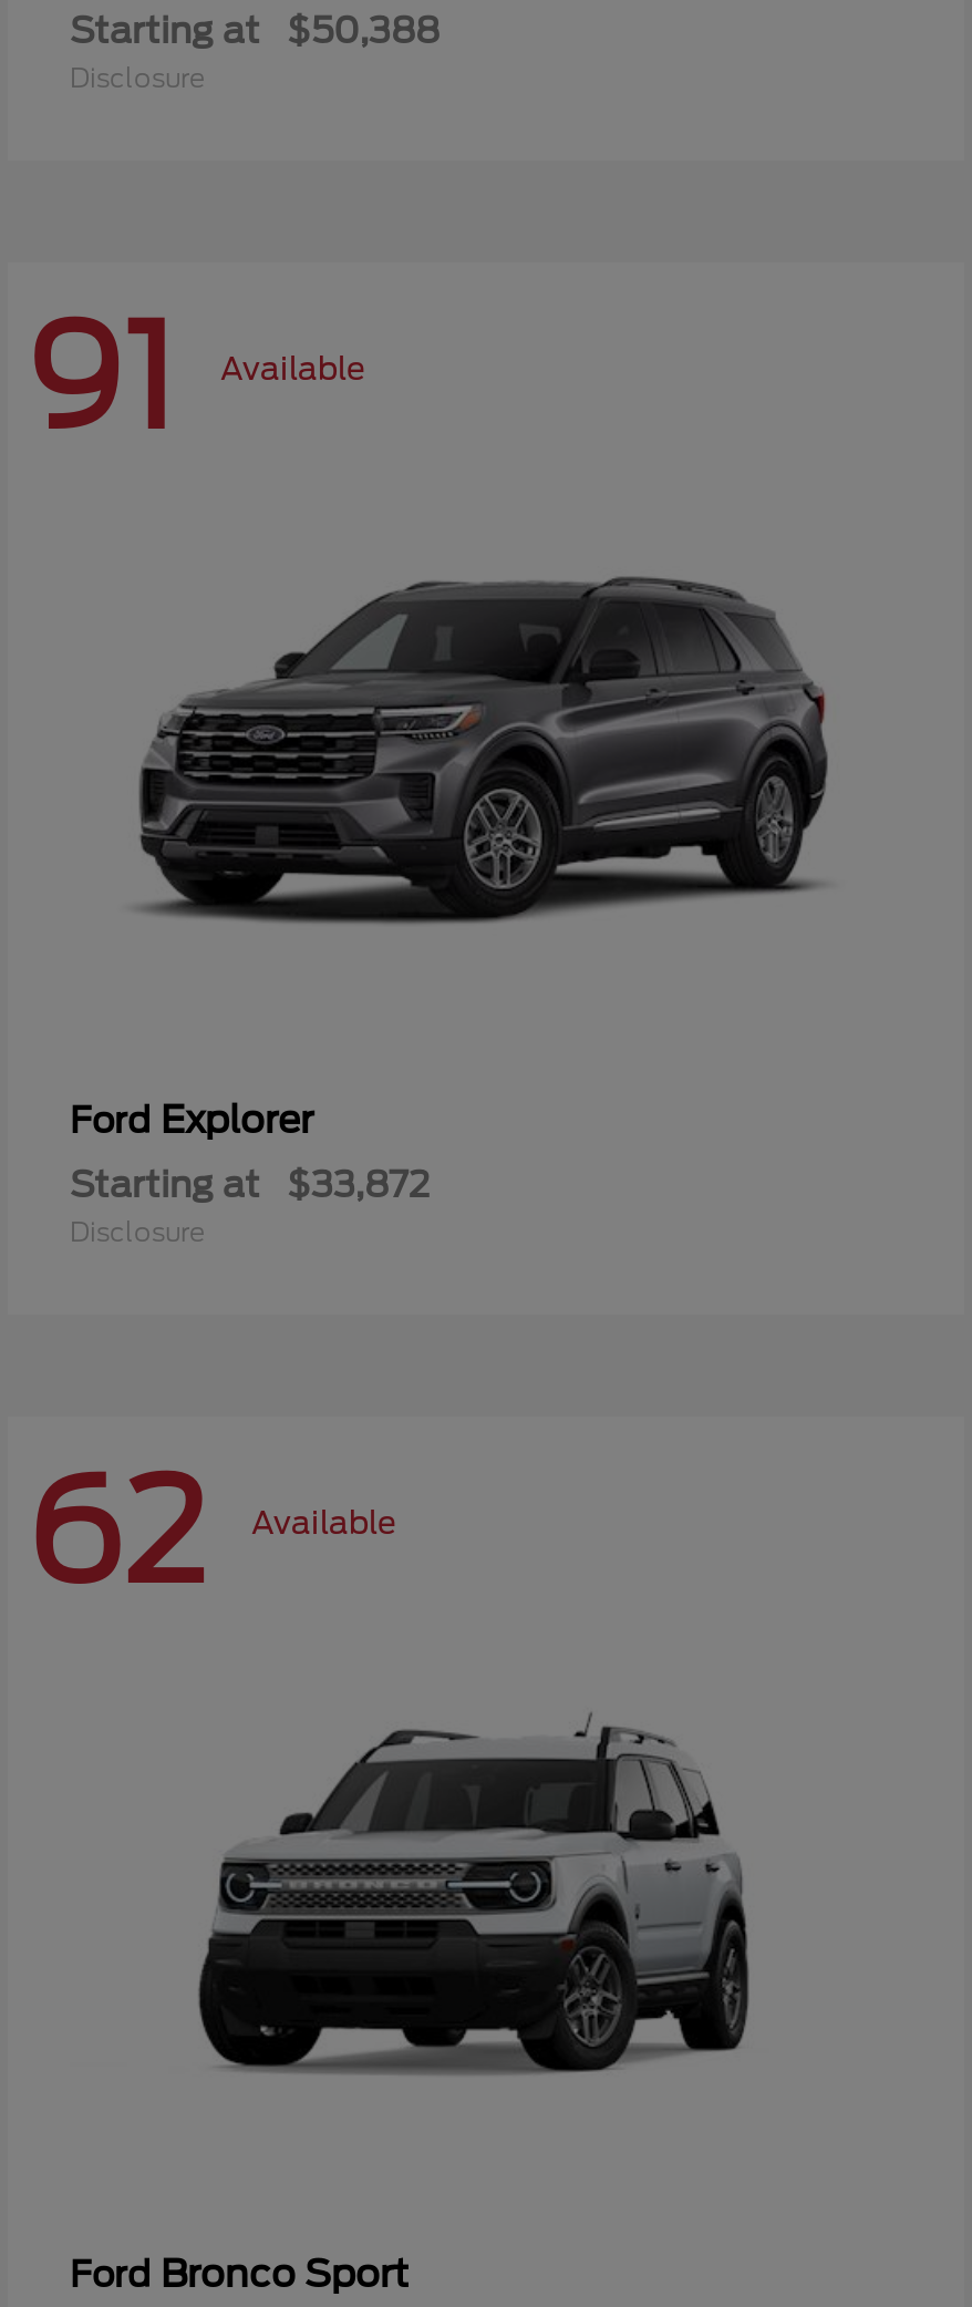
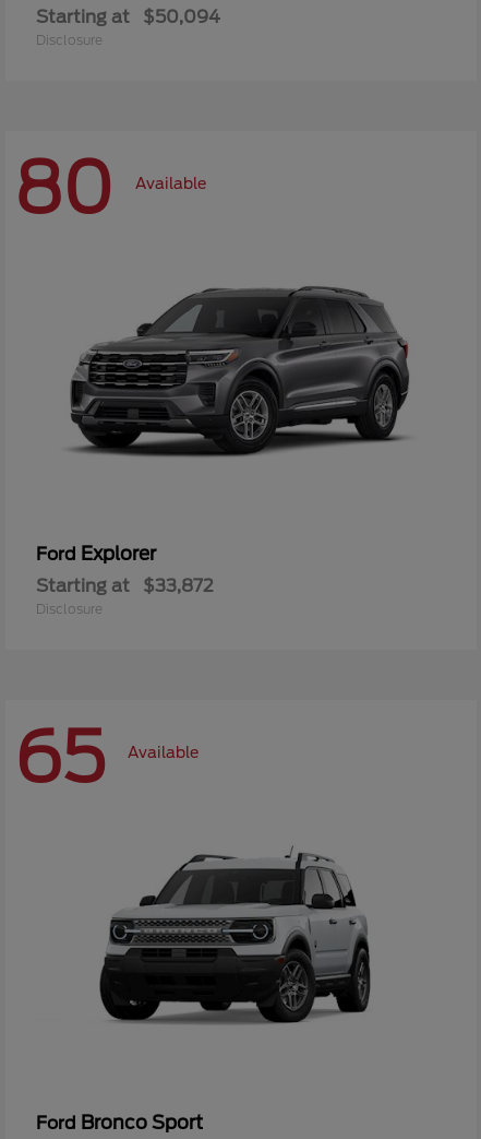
[70,10,440,52] Starting at $50,388 -> [36,7,220,27] Starting at $50,094
[25,295,364,463] 91 Available -> [14,147,206,230] 80 Available
[25,1448,395,1617] 62 Available -> [14,716,199,799] 65 Available

